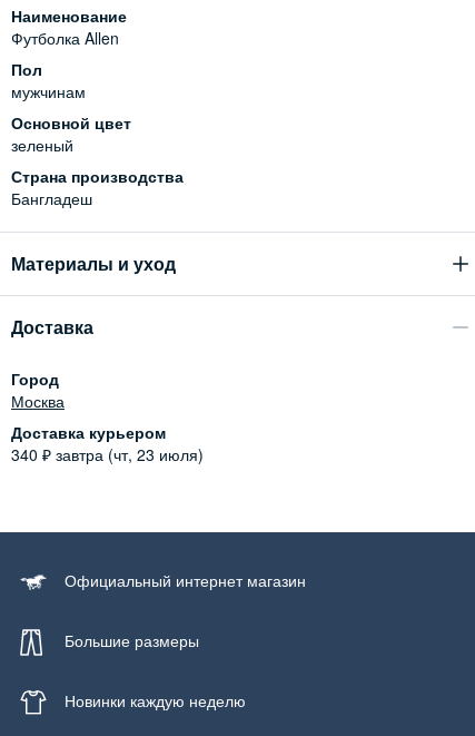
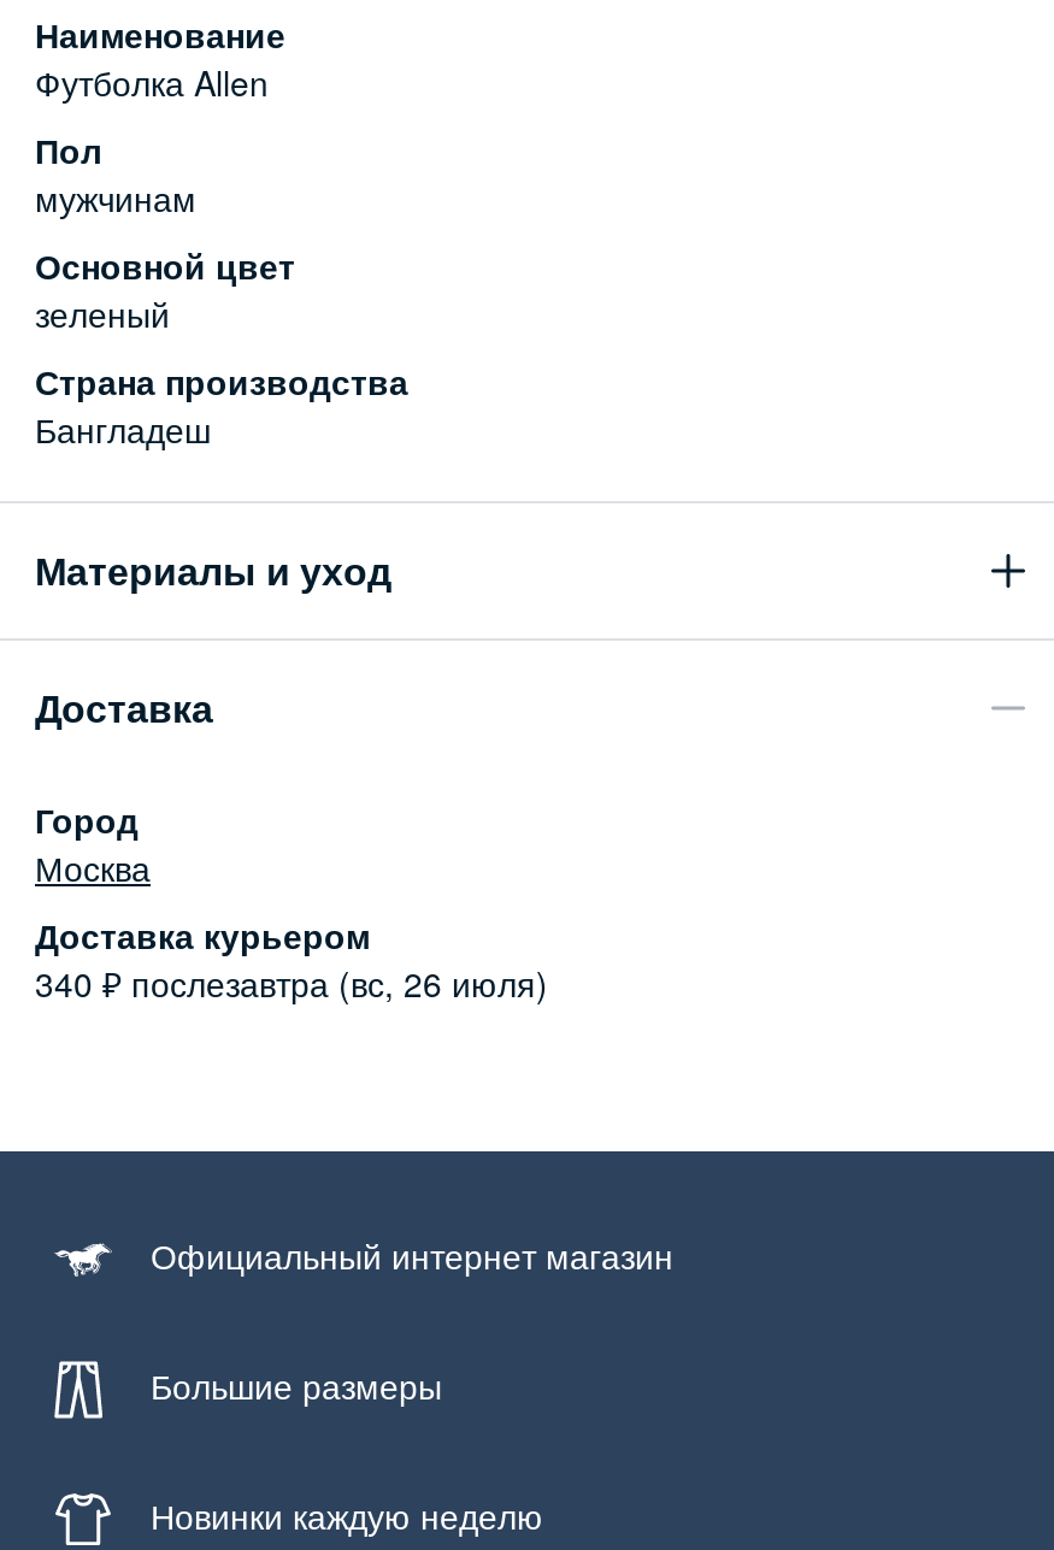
[11,443,204,465] 340 ₽ завтра (чт, 23 июля) -> [35,958,548,1006] 340 ₽ послезавтра (вс, 26 июля)

